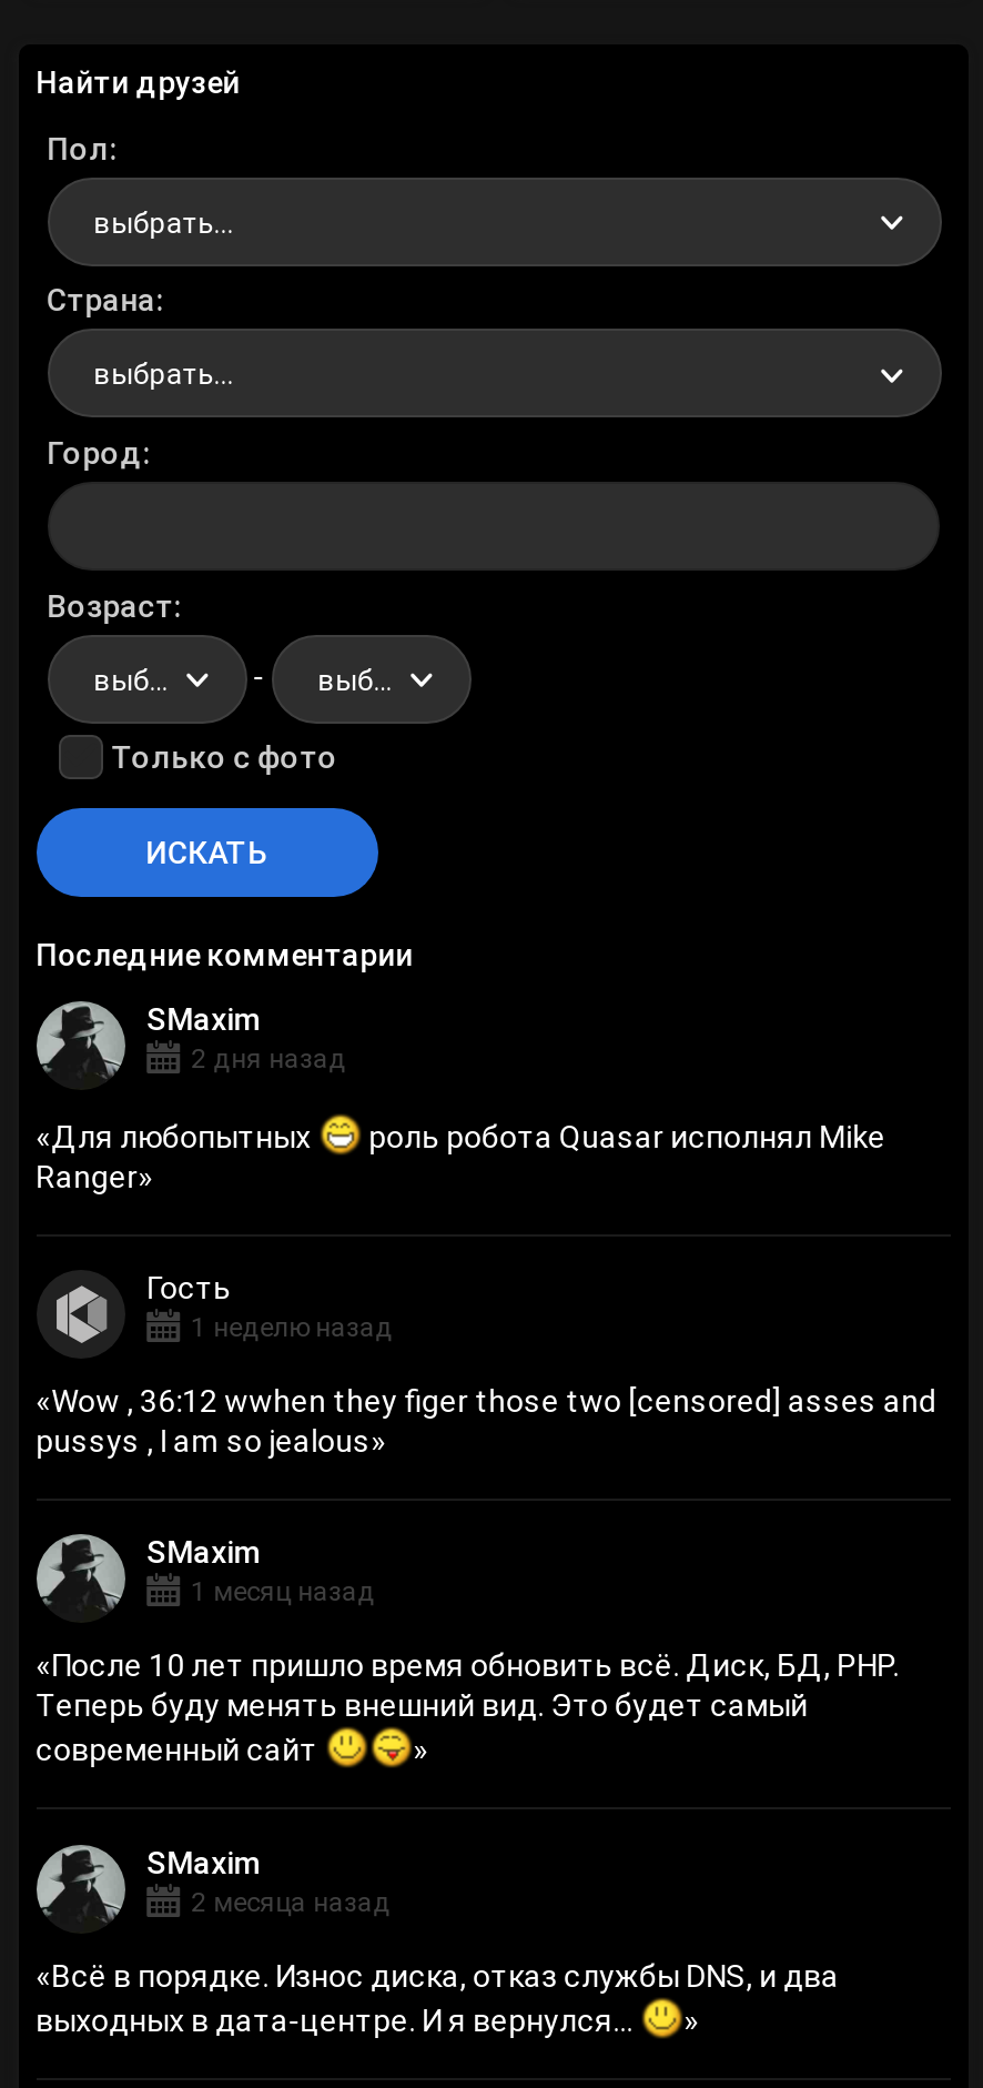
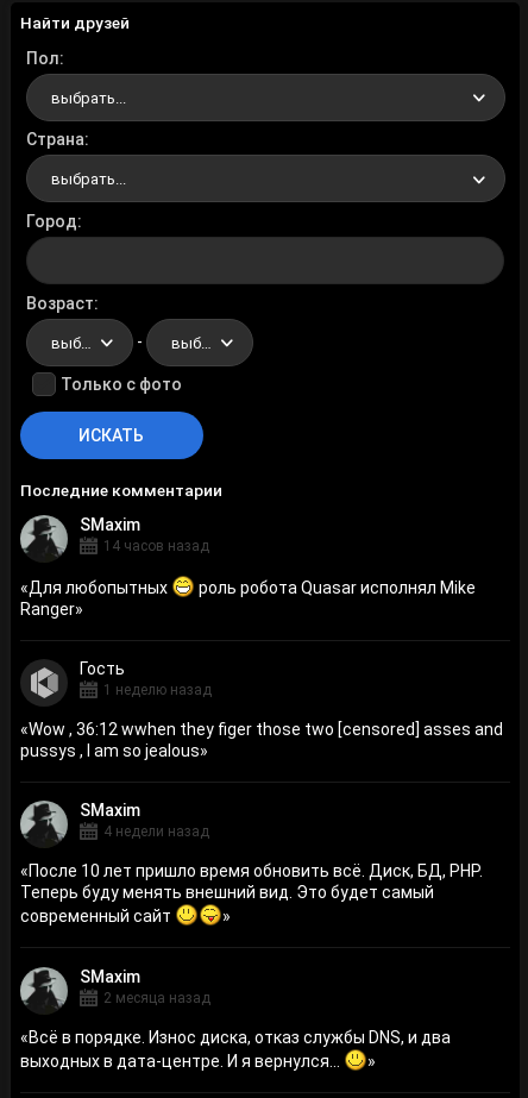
[191,1043,346,1075] 2 дня назад -> [103,538,209,554] 14 часов назад
[191,1577,375,1608] 1 месяц назад -> [103,824,209,840] 4 недели назад

